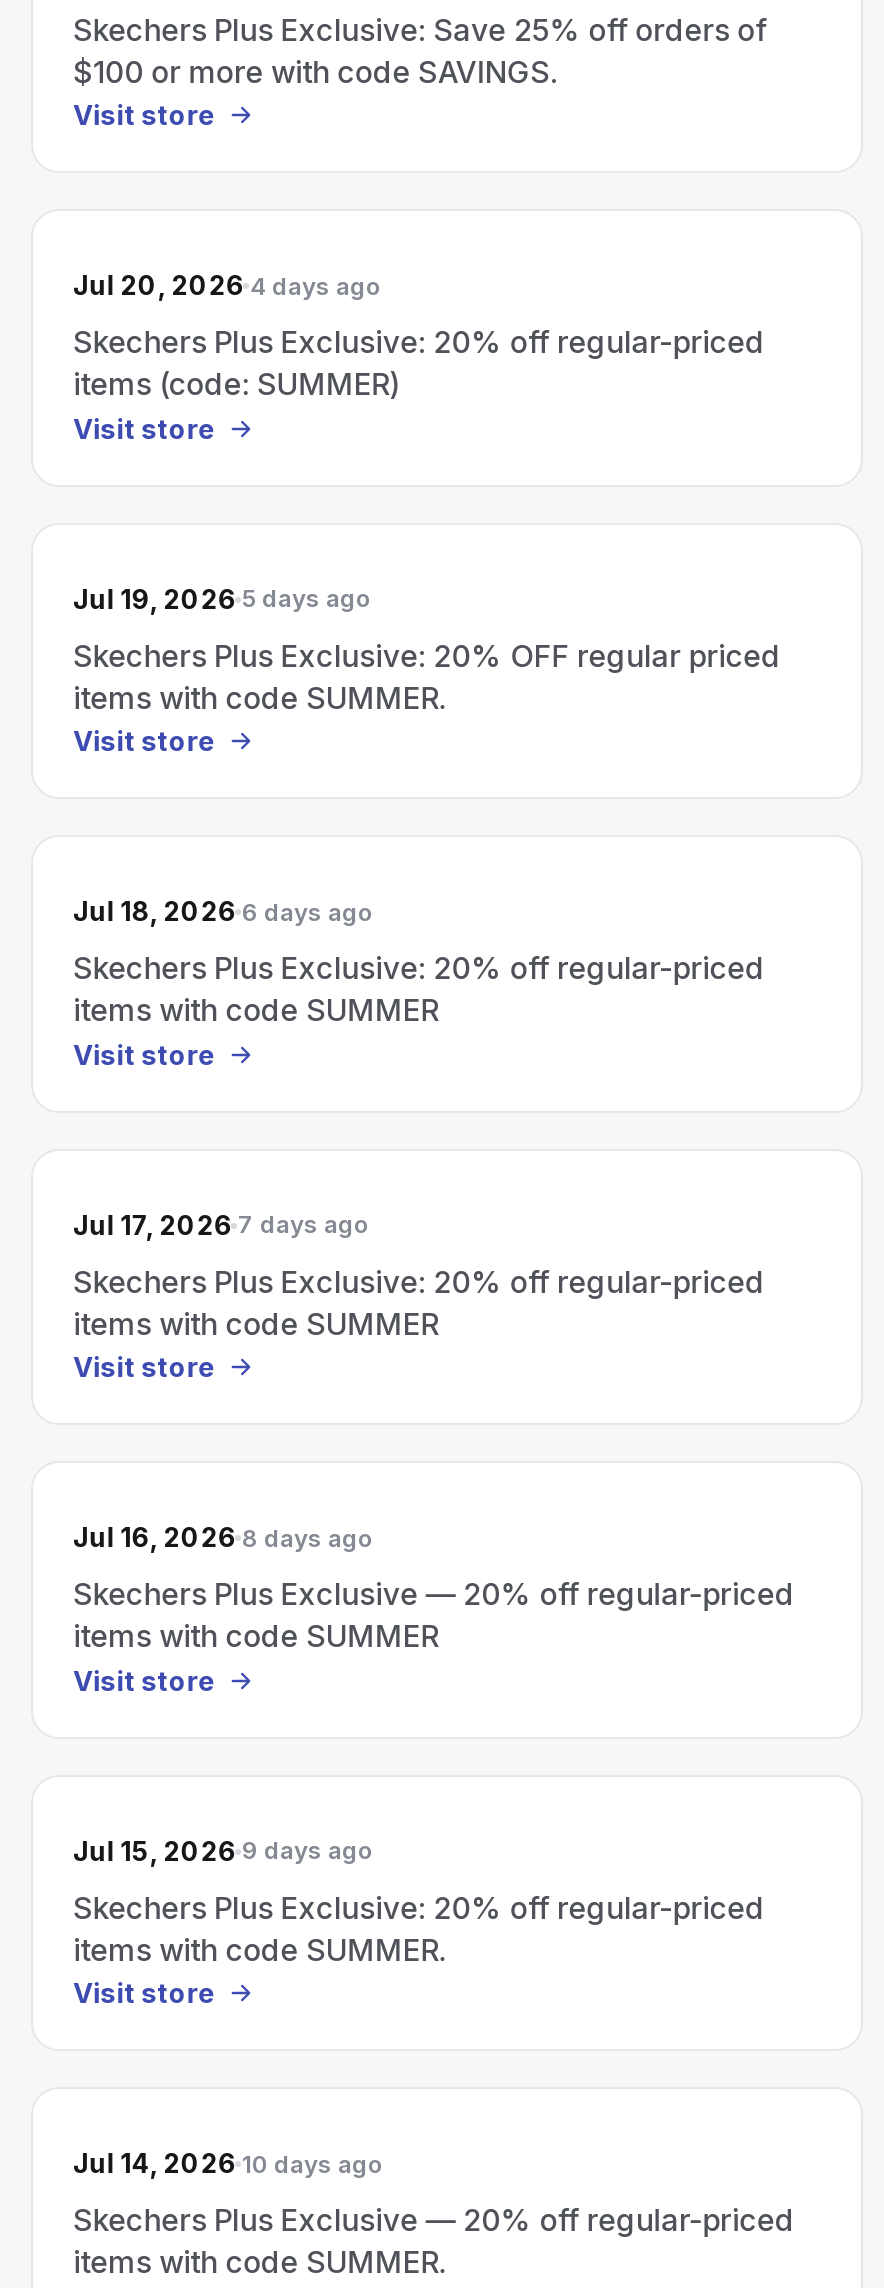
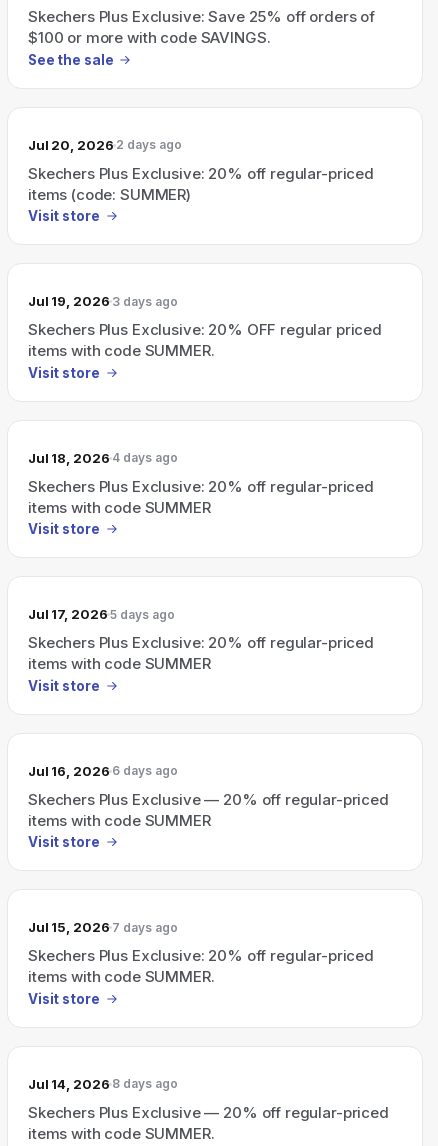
[73,99,216,131] Visit store -> [28,51,113,67] See the sale
[73,269,382,301] Jul 20, 2026 4 days ago -> [28,136,182,152] Jul 20, 2026 2 days ago
[73,582,372,614] Jul 19, 2026 5 days ago -> [28,293,178,309] Jul 19, 2026 3 days ago
[73,895,374,927] Jul 18, 2026 6 days ago -> [28,449,178,465] Jul 18, 2026 4 days ago
[73,1208,370,1240] Jul 17, 2026 7 days ago -> [28,606,175,622] Jul 17, 2026 5 days ago
[73,1521,374,1553] Jul 16, 2026 8 days ago -> [28,762,178,778] Jul 16, 2026 6 days ago
[73,1834,374,1866] Jul 15, 2026 9 days ago -> [28,919,178,935] Jul 15, 2026 7 days ago
[73,2147,384,2179] Jul 14, 2026 10 days ago -> [28,1075,178,1091] Jul 14, 2026 8 days ago

